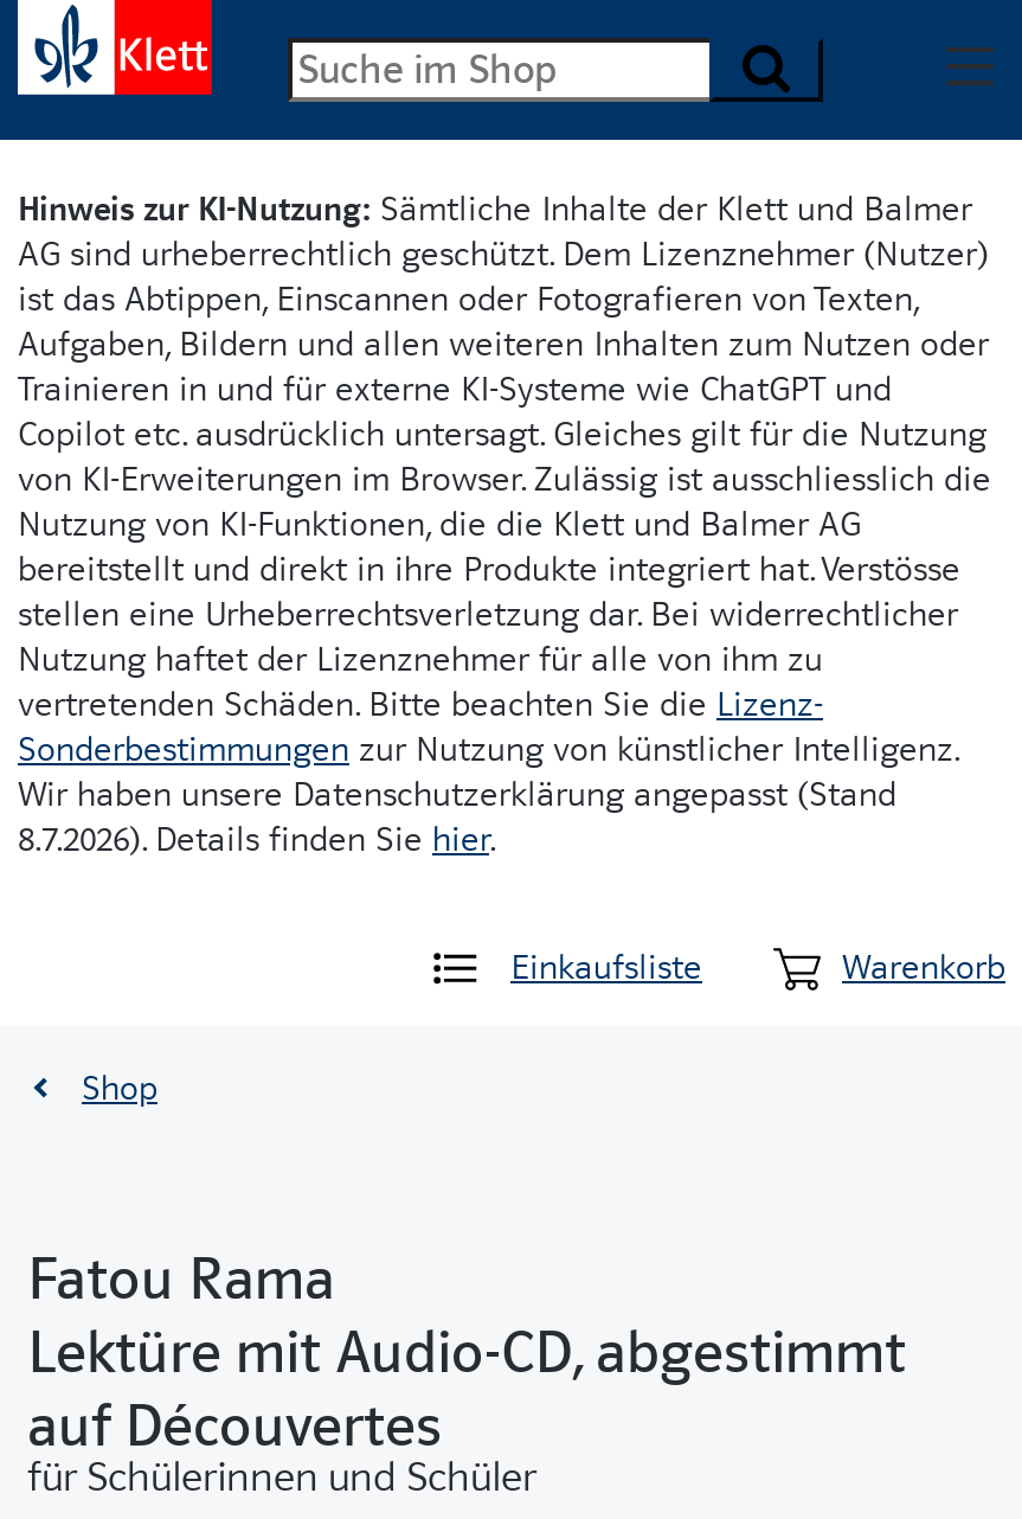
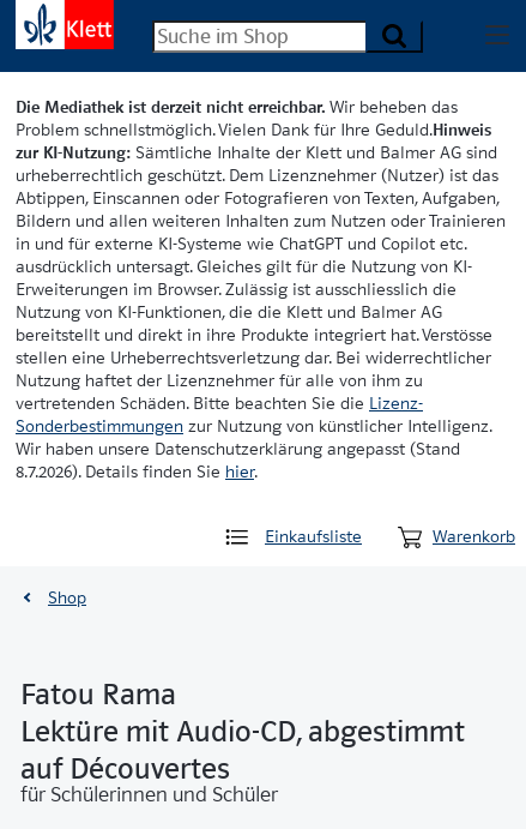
[18,187,991,500] Hinweis zur KI-Nutzung: Sämtliche Inhalte der Klett und Balmer | AG sind urheberrechtlich geschützt. Dem Lizenznehmer (Nutzer) | ist das Abtippen, Einscannen oder Fotografieren von Texten, | Aufgaben, Bildern und allen weiteren Inhalten zum Nutzen oder | Trainieren in und für externe KI-Systeme wie ChatGPT und | Copilot etc. ausdrücklich untersagt. Gleiches gilt für die Nutzung | von KI-Erweiterungen im Browser. Zulässig ist ausschliesslich die -> [16,96,506,300] Die Mediathek ist derzeit nicht erreichbar. Wir beheben das | Problem schnellstmöglich. Vielen Dank für Ihre Geduld.Hinweis | zur KI-Nutzung: Sämtliche Inhalte der Klett und Balmer AG sind | urheberrechtlich geschützt. Dem Lizenznehmer (Nutzer) ist das | Abtippen, Einscannen oder Fotografieren von Texten, Aufgaben, | Bildern und allen weiteren Inhalten zum Nutzen oder Trainieren | in und für externe KI-Systeme wie ChatGPT und Copilot etc. | ausdrücklich untersagt. Gleiches gilt für die Nutzung von KI- | Erweiterungen im Browser. Zulässig ist ausschliesslich die

